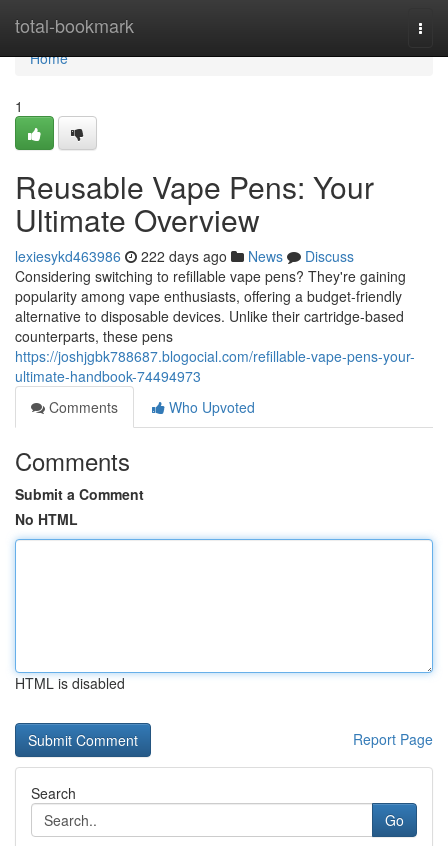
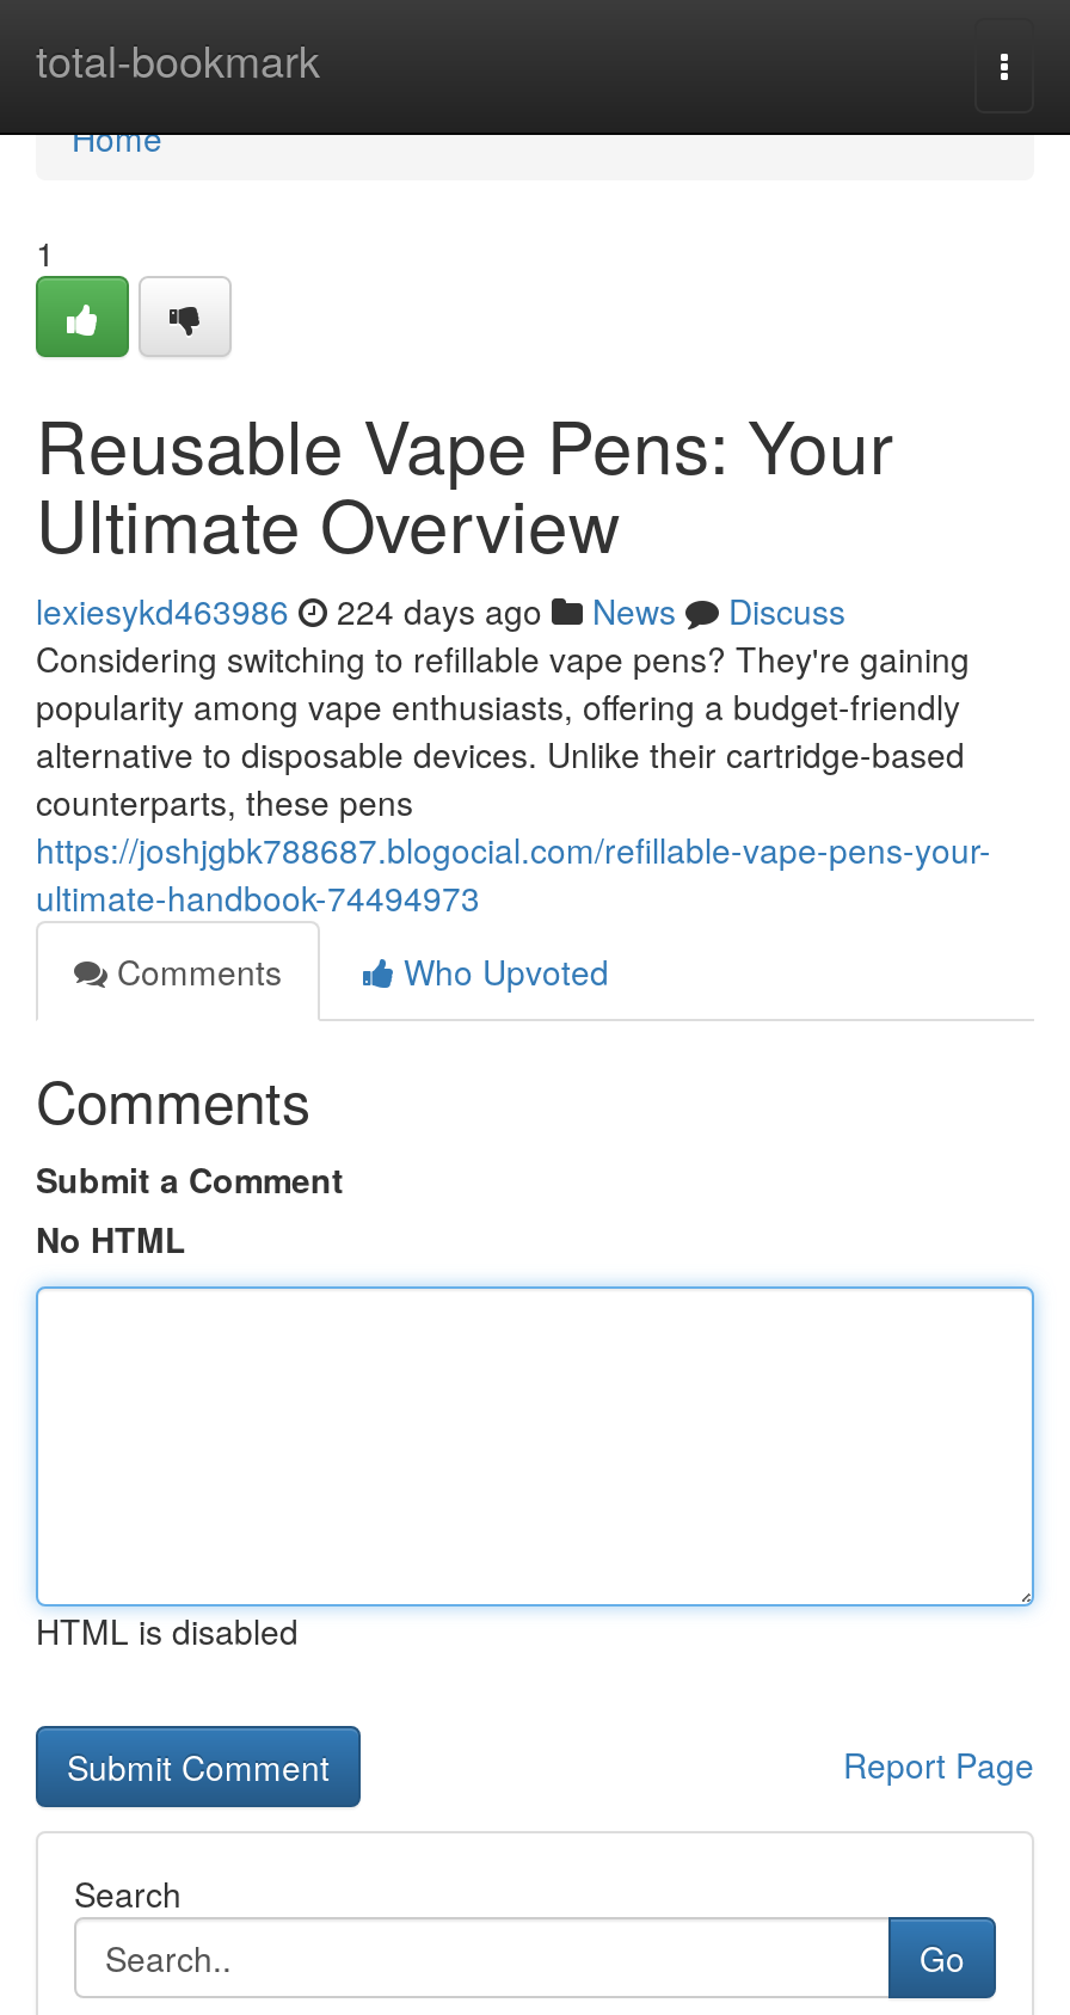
[15,246,354,266] lexiesykd463986 222 days ago News Discuss -> [36,586,845,634] lexiesykd463986 224 days ago News Discuss

